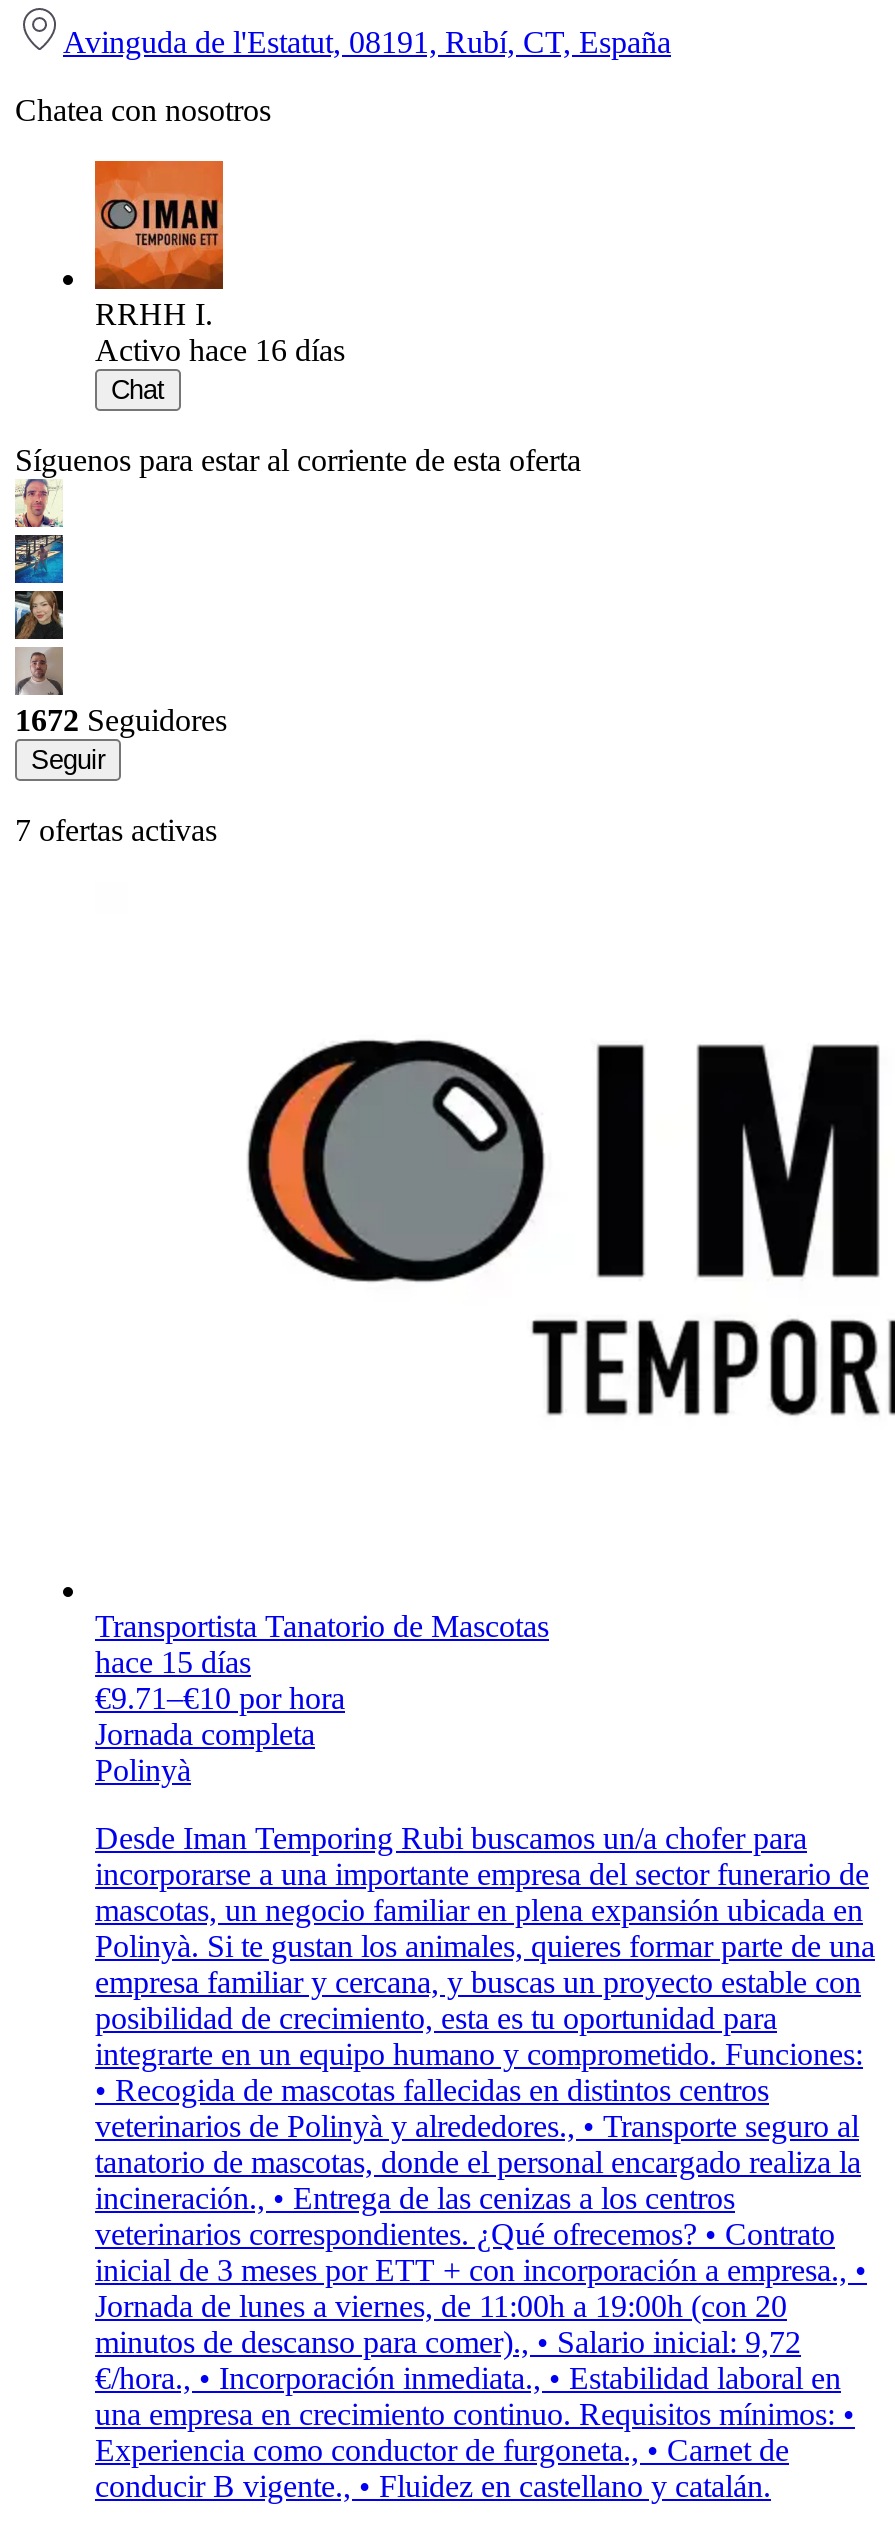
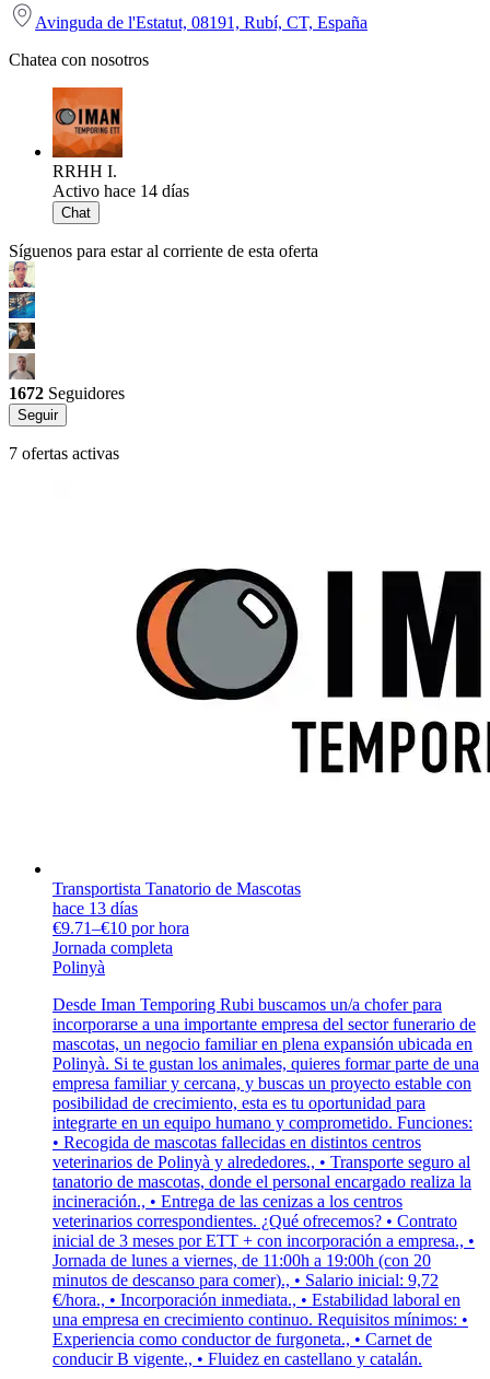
[95,333,345,367] Activo hace 16 días -> [52,181,189,200] Activo hace 14 días
[95,1645,251,1679] hace 15 días -> [52,899,138,917] hace 13 días

